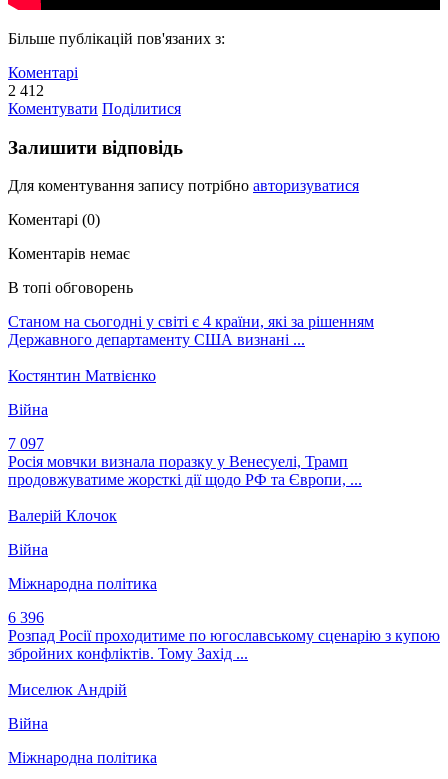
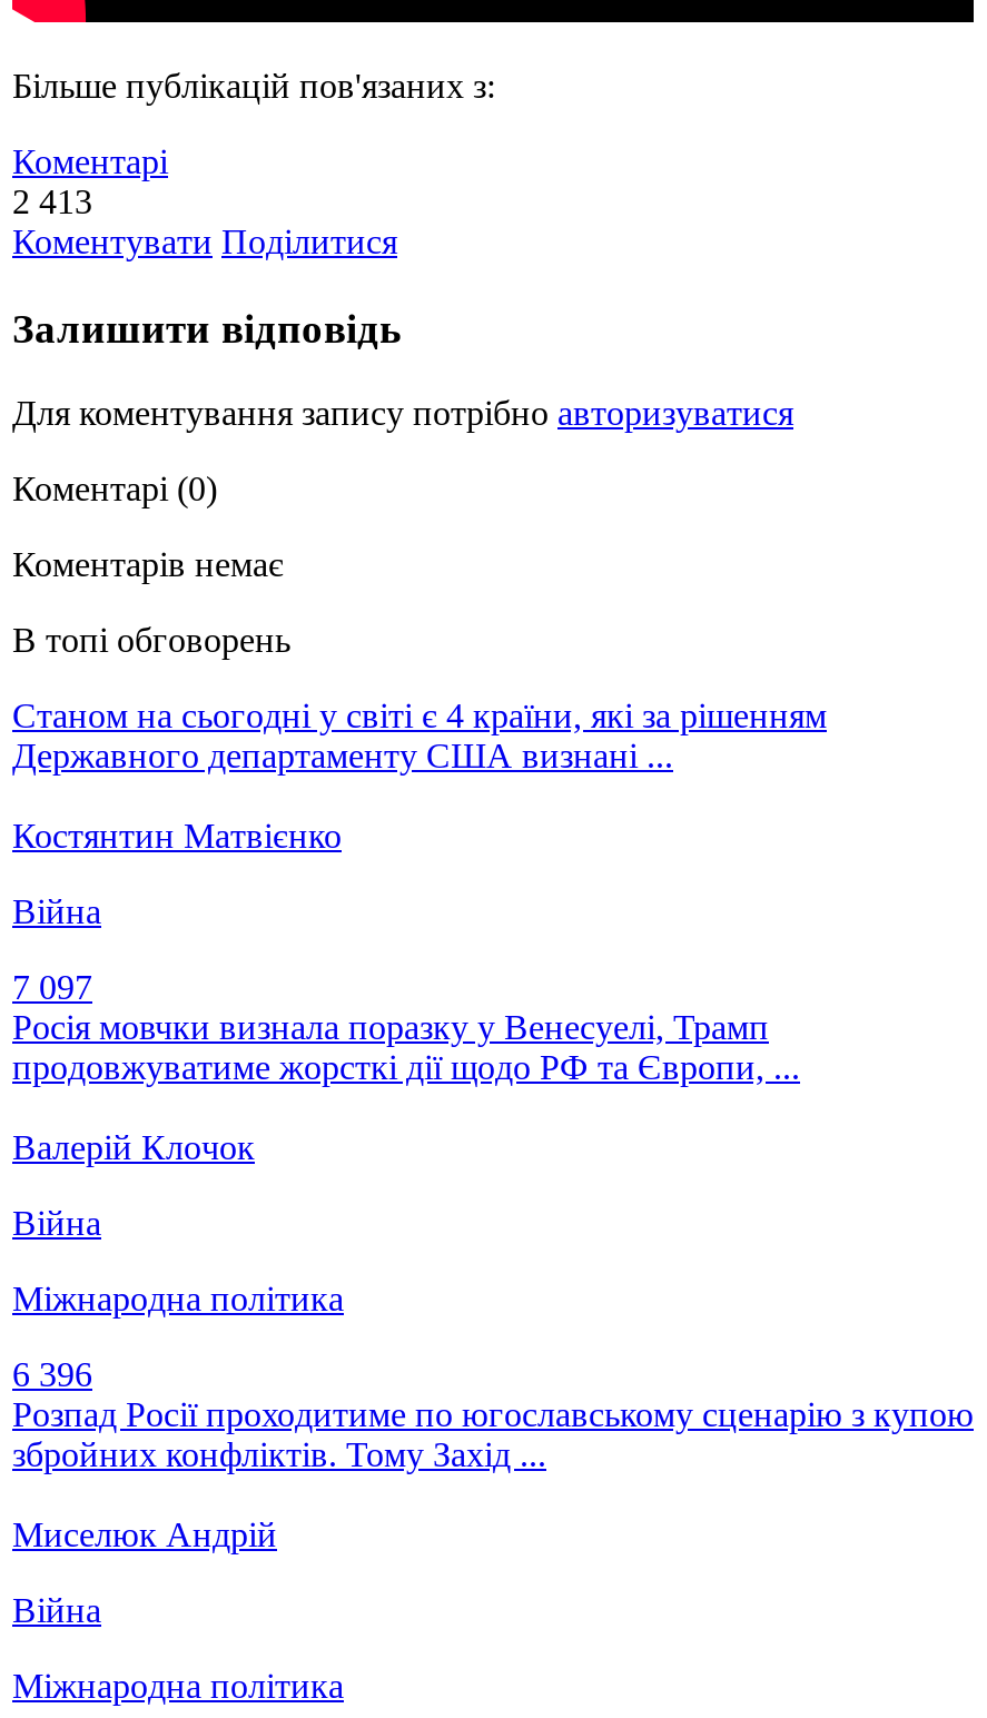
[8,82,44,99] 2 412 -> [12,182,92,220] 2 413

